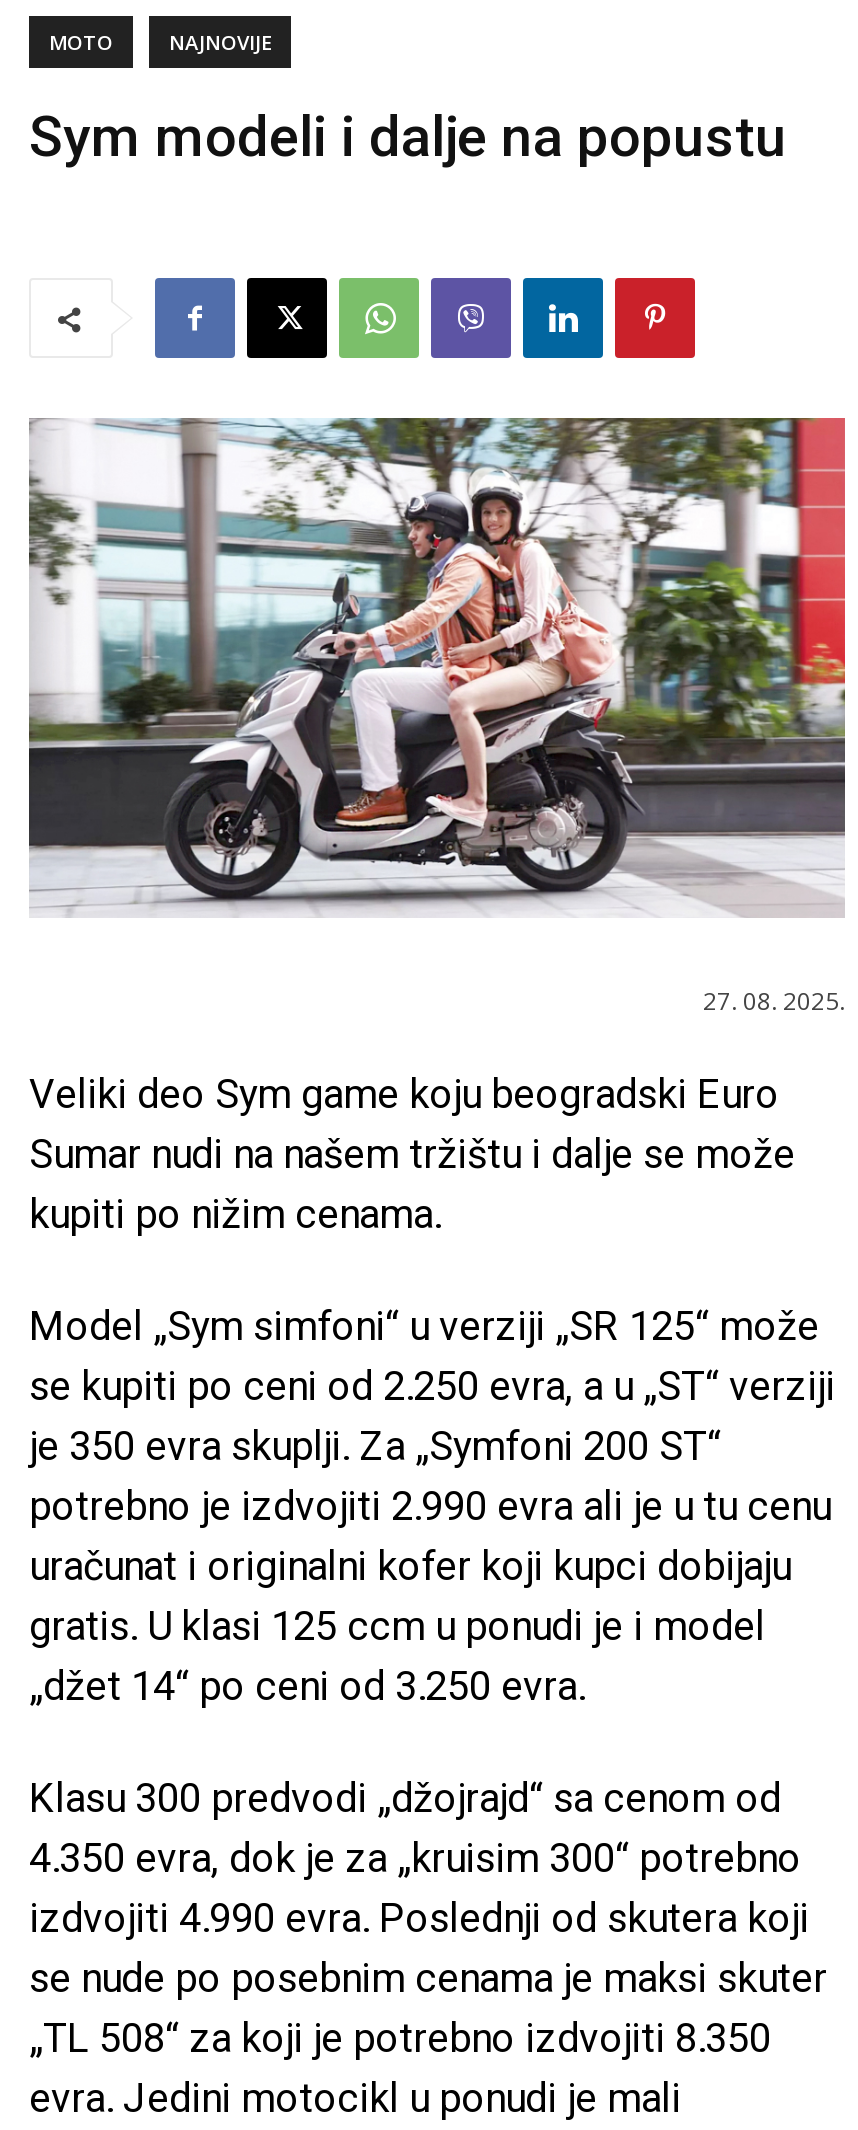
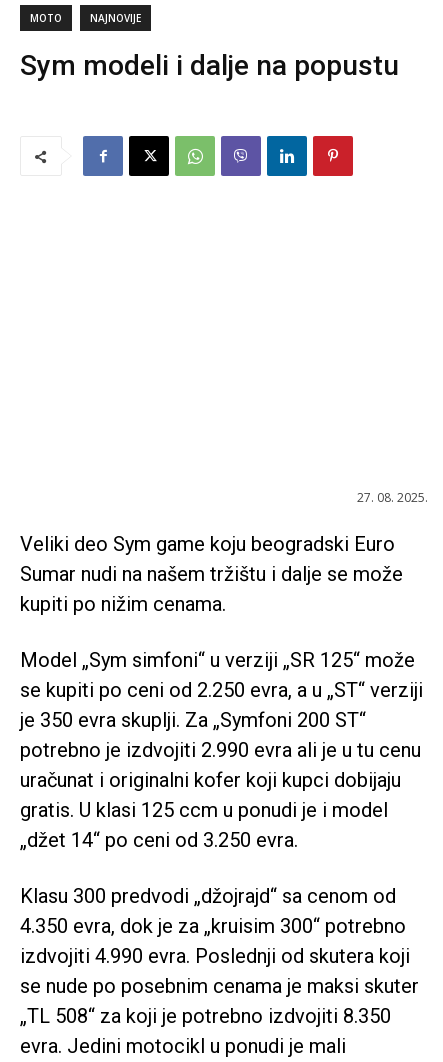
[27,416,847,918] [image] -> none

